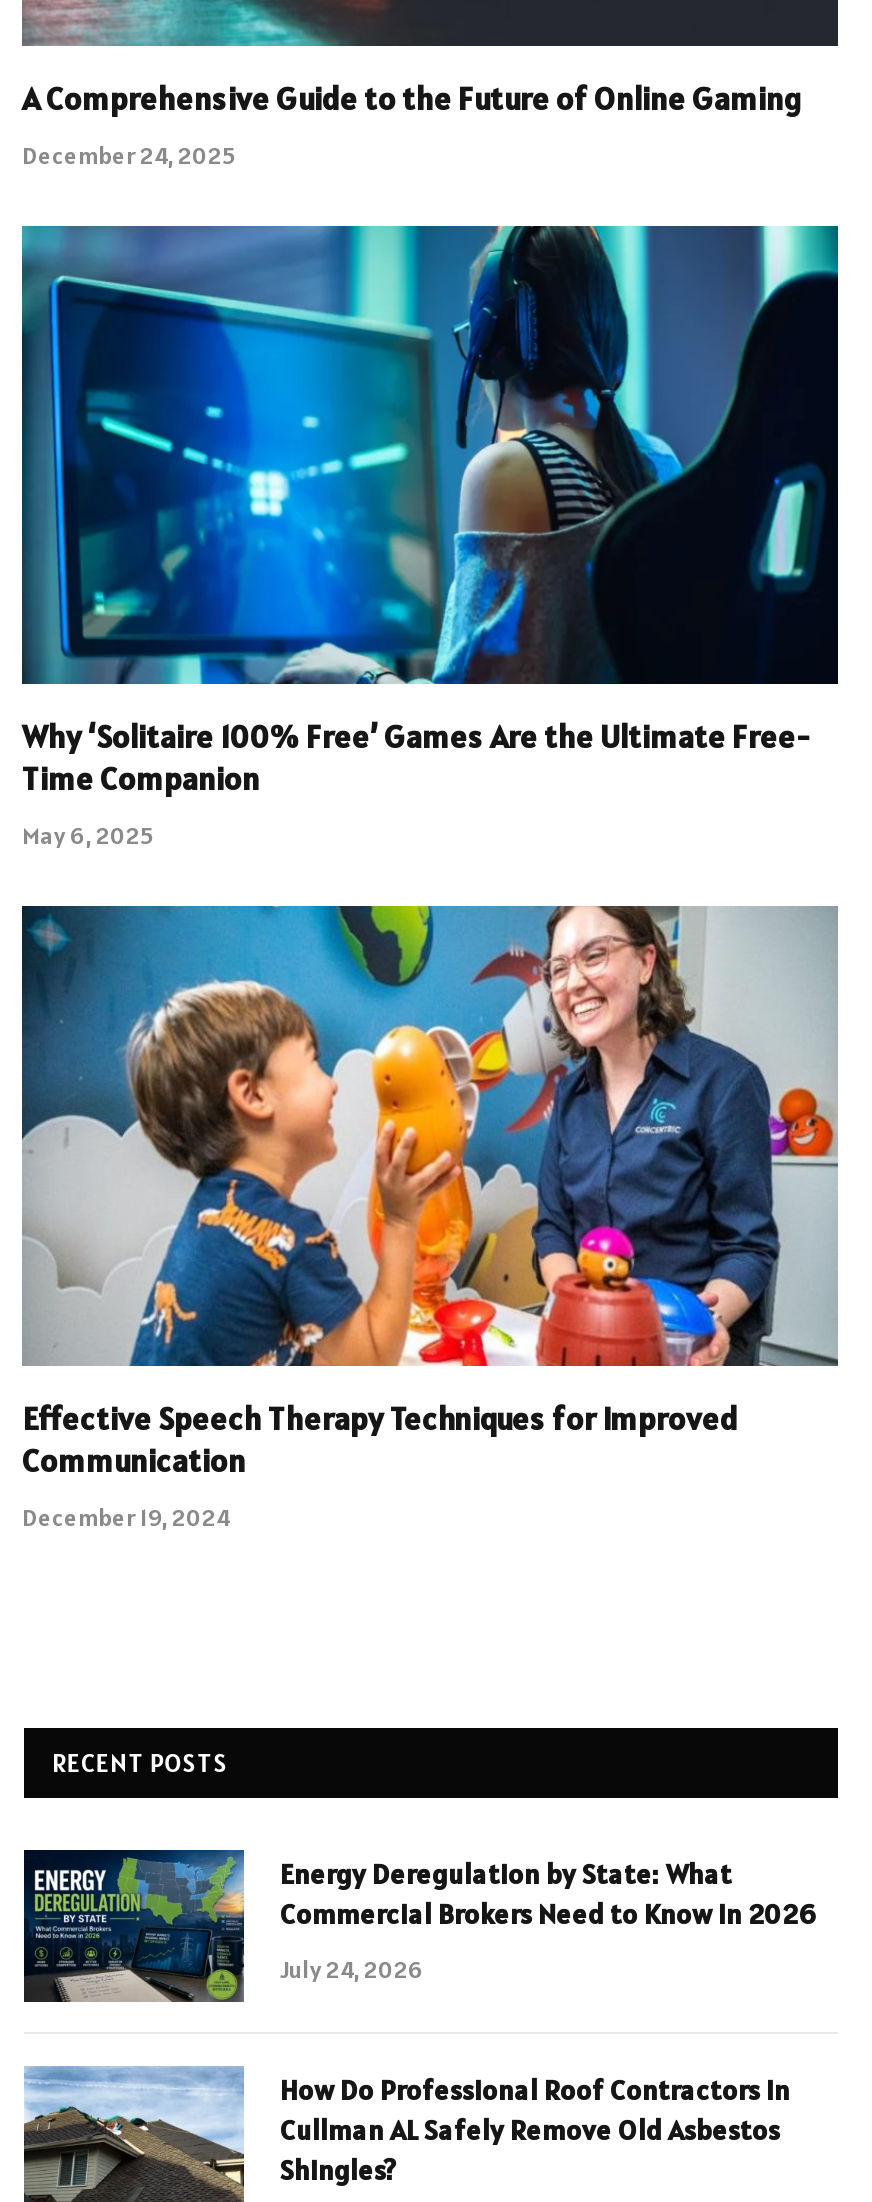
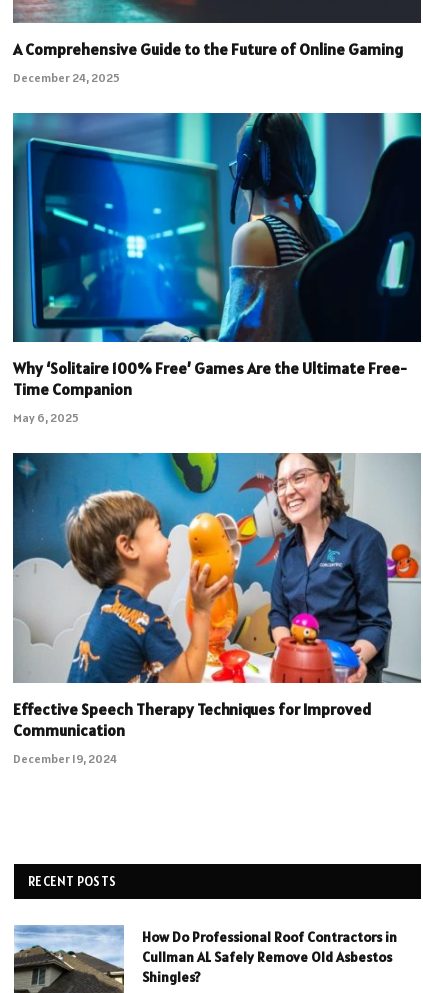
[22,1848,816,2014] [image] | Energy Deregulation by State: What | Commercial Brokers Need to Know in 2026 | July 24, 2026 -> none

